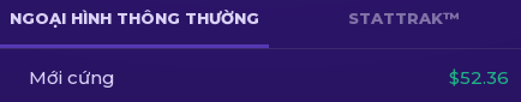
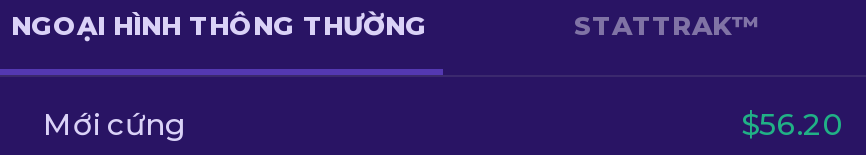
[449,66,509,89] $52.36 -> [741,105,843,143] $56.20

